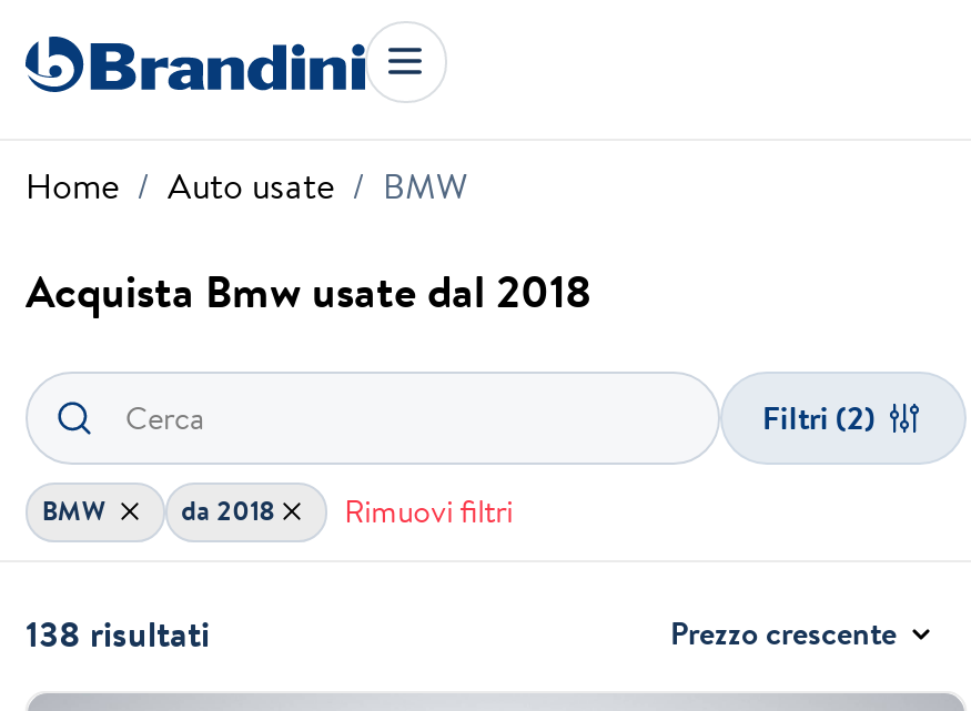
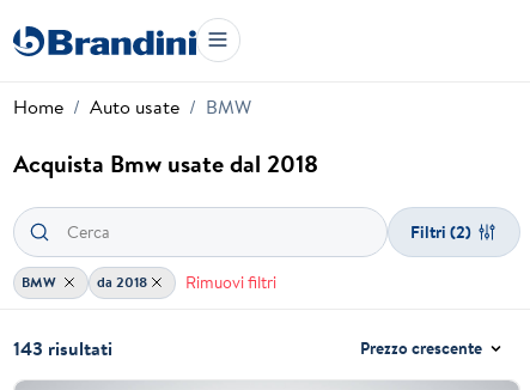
[26,609,210,658] 138 risultati -> [13,335,112,362] 143 risultati

